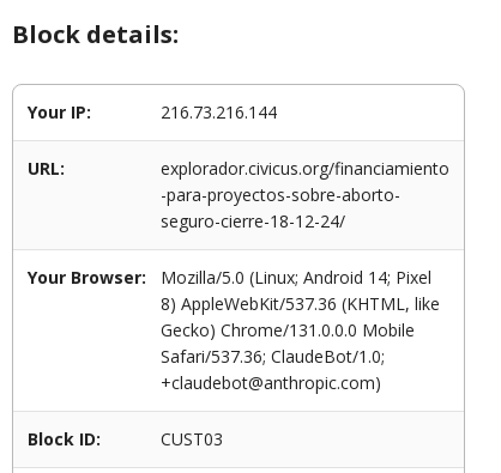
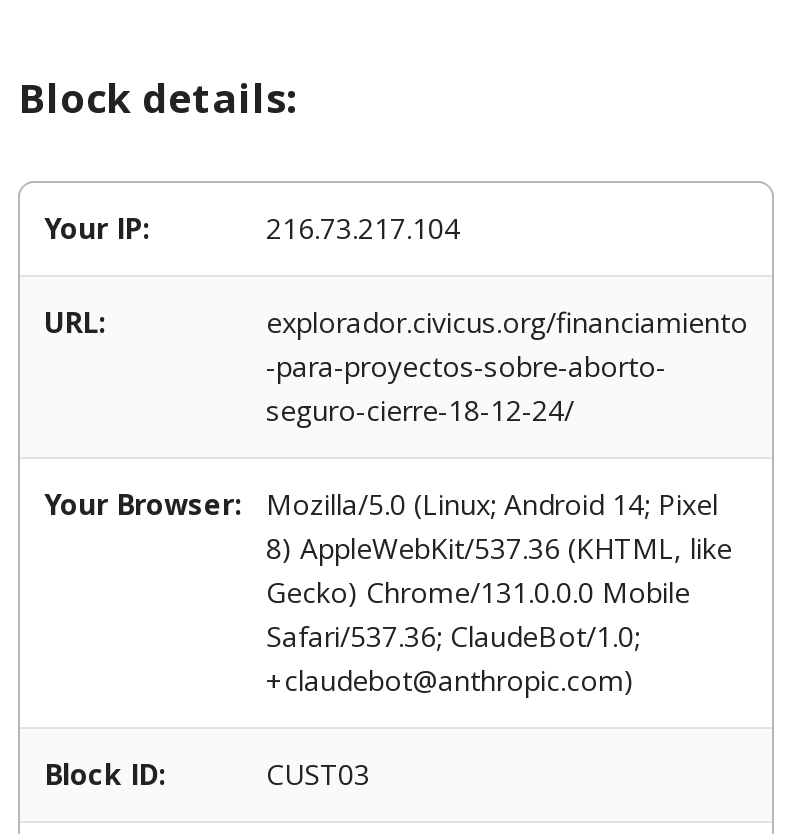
[161,101,277,123] 216.73.216.144 -> [266,209,460,247] 216.73.217.104

